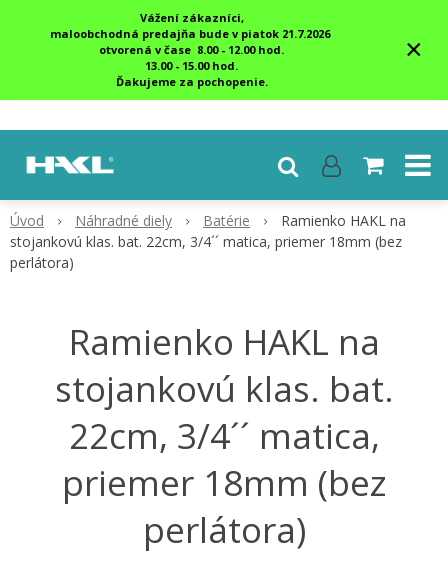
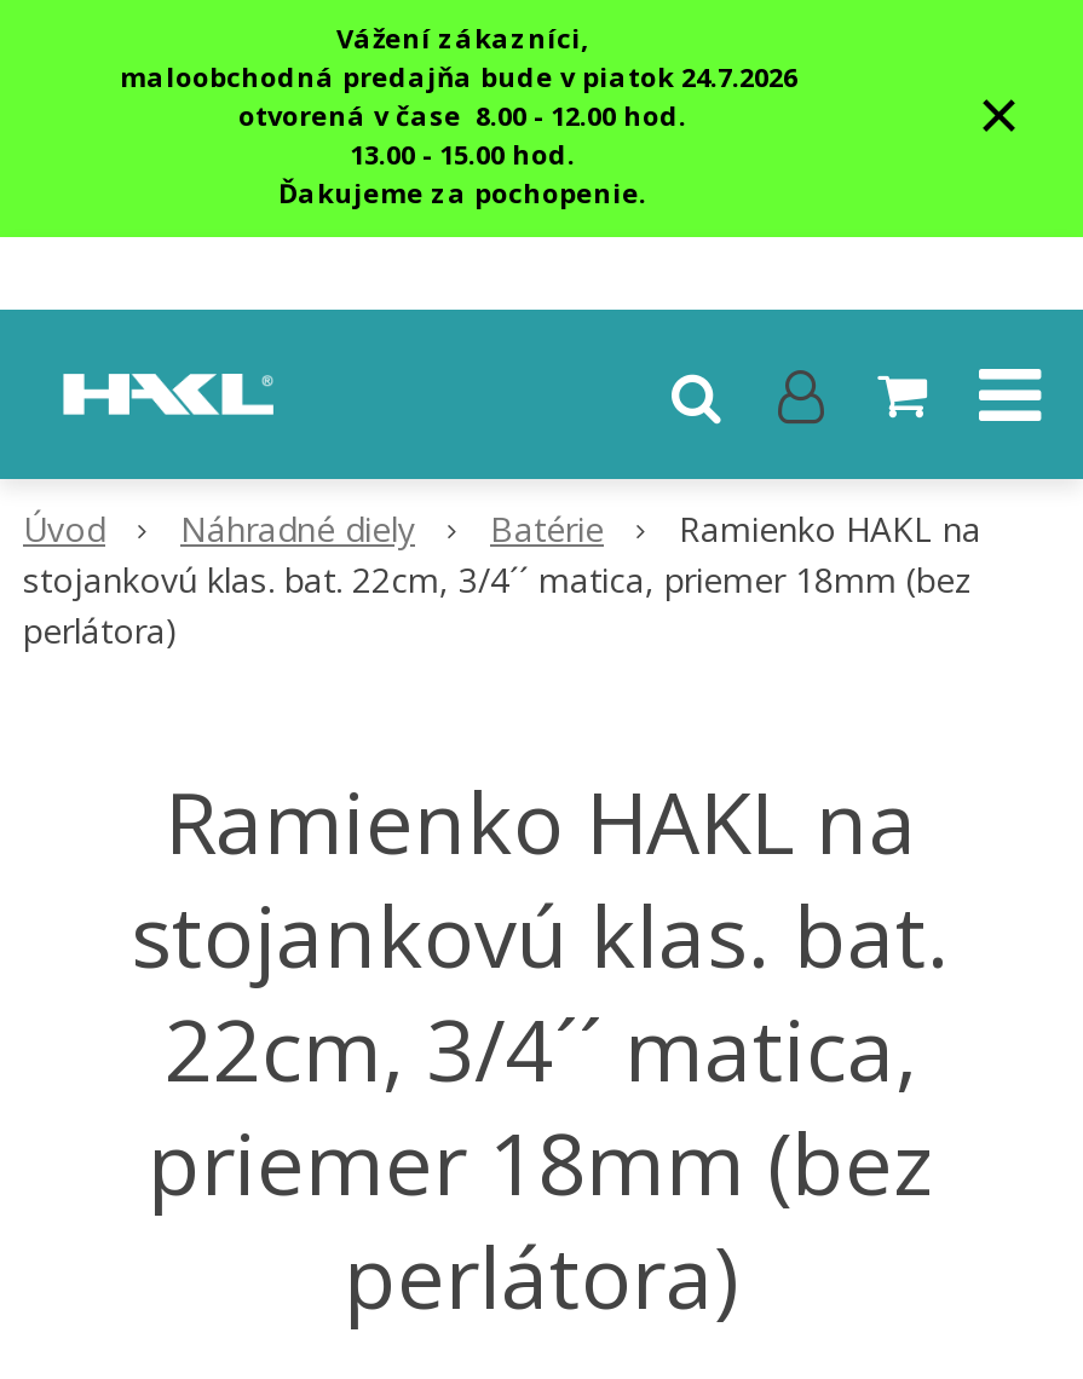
[50,26,333,41] maloobchodná predajňa bude v piatok 21.7.2026 -> [120,58,805,94] maloobchodná predajňa bude v piatok 24.7.2026

